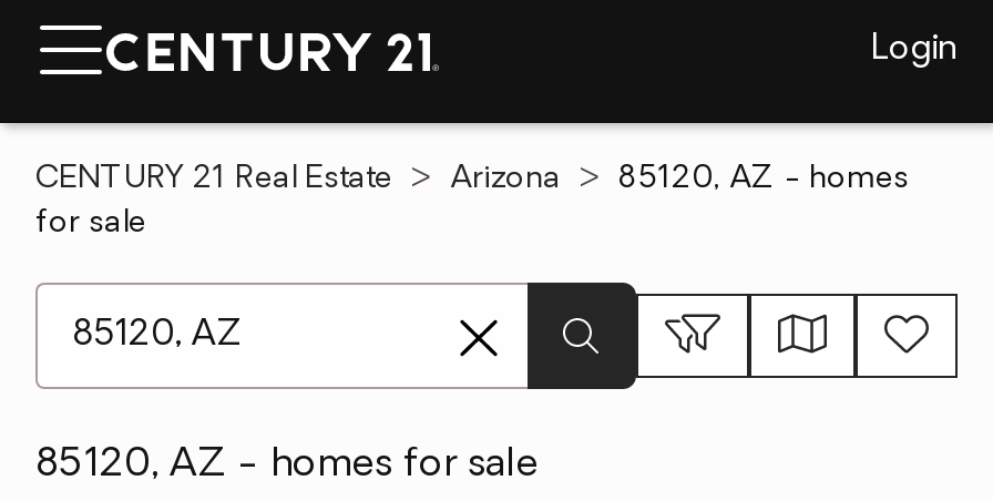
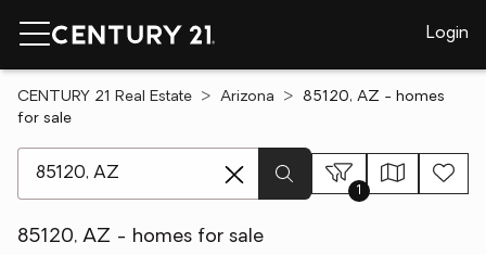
none -> [356,184,361,197] 1

